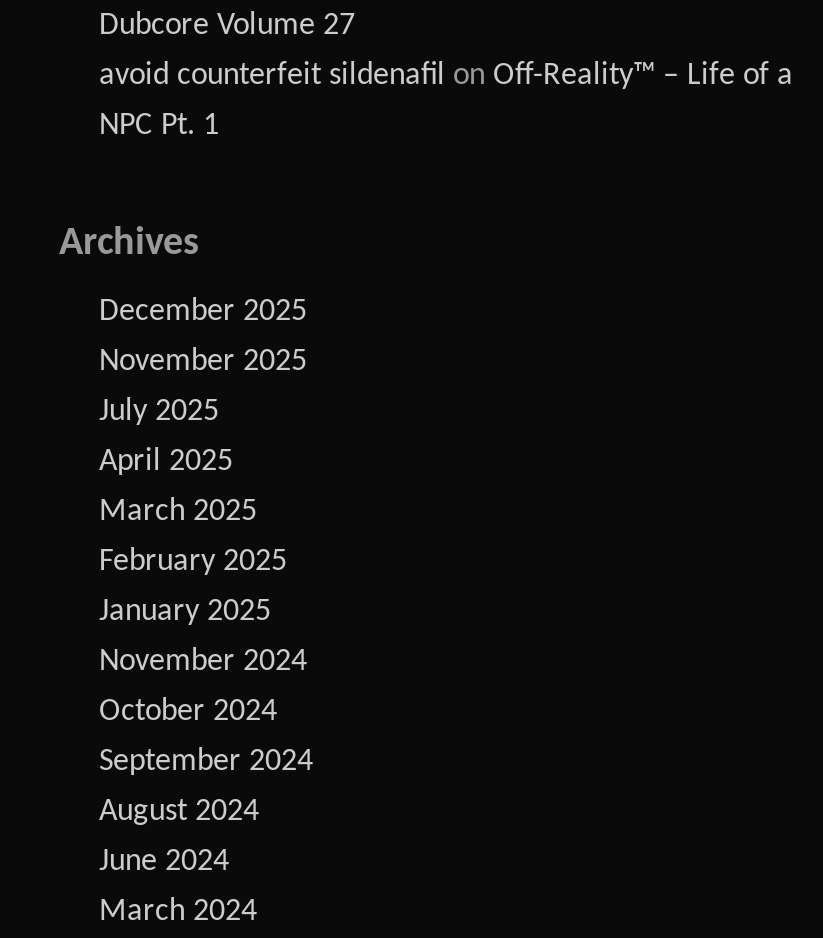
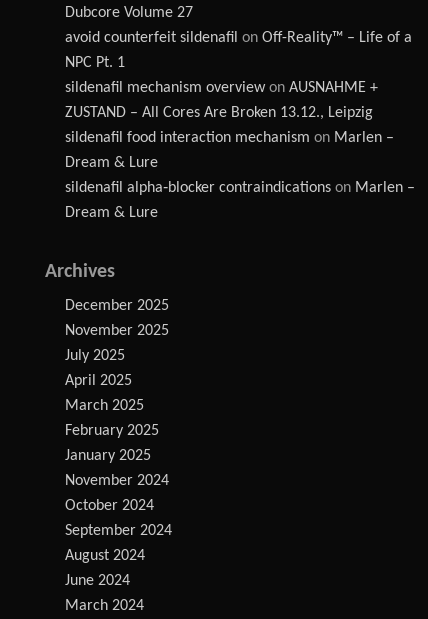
none -> [65,80,415,221] sildenafil mechanism overview on AUSNAHME + | ZUSTAND – All Cores Are Broken 13.12., Leipzig | sildenafil food interaction mechanism on Marlen – | Dream & Lure | sildenafil alpha‑blocker contraindications on Marlen – | Dream & Lure

